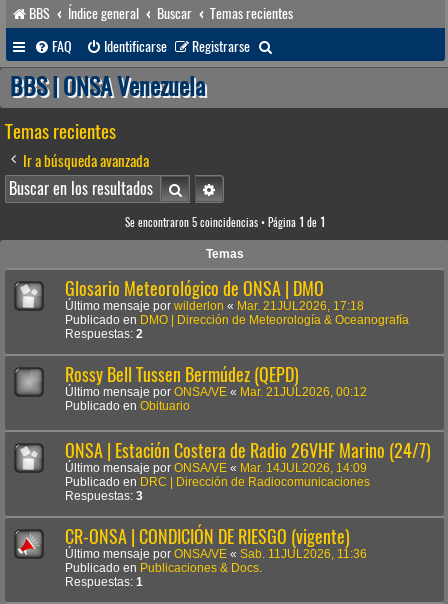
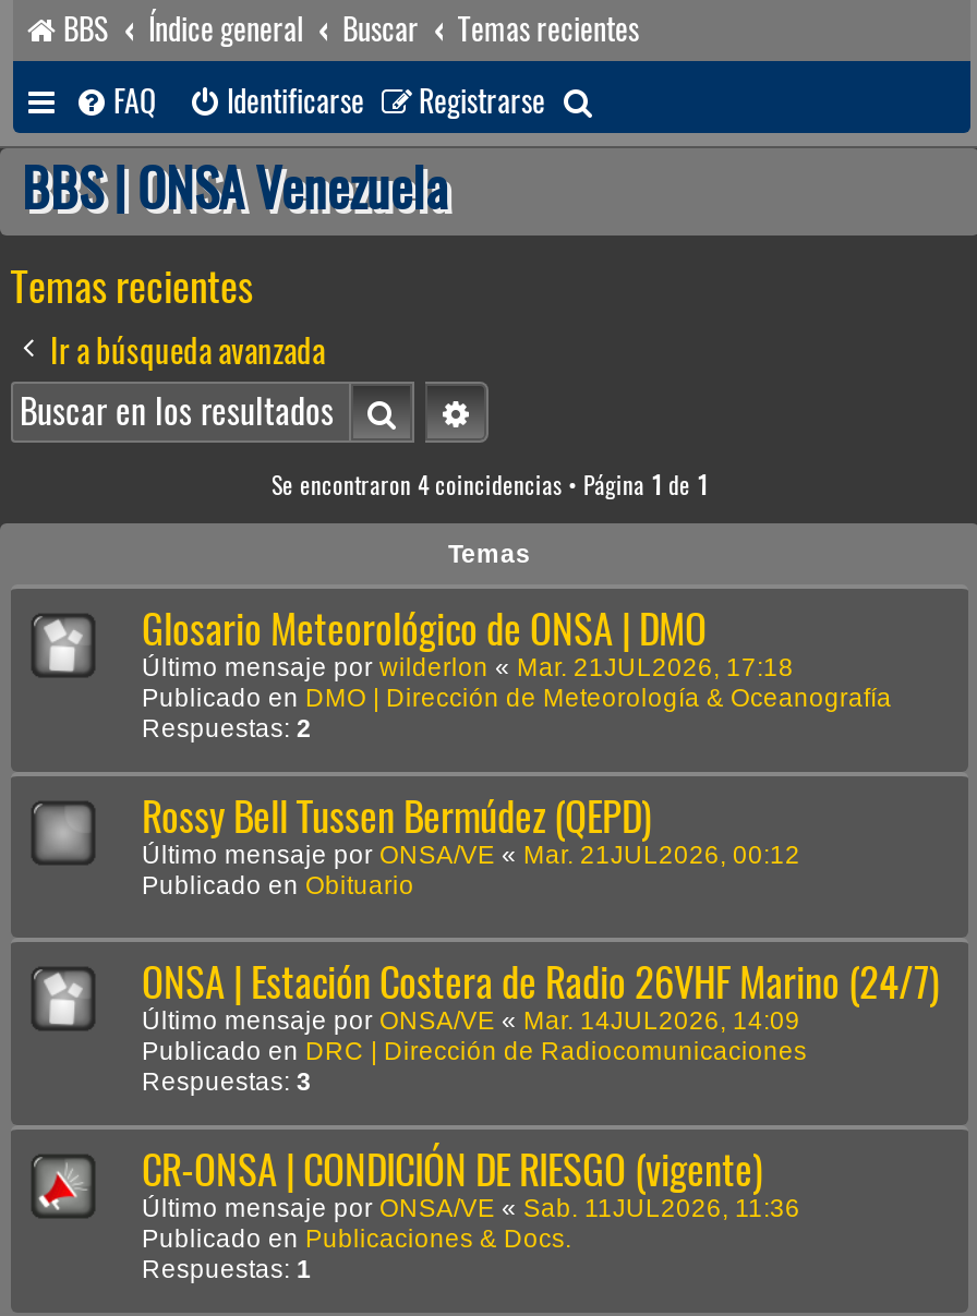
[124,215,324,230] Se encontraron 5 coincidencias • Página 1 de 1 -> [272,468,708,501] Se encontraron 4 coincidencias • Página 1 de 1

